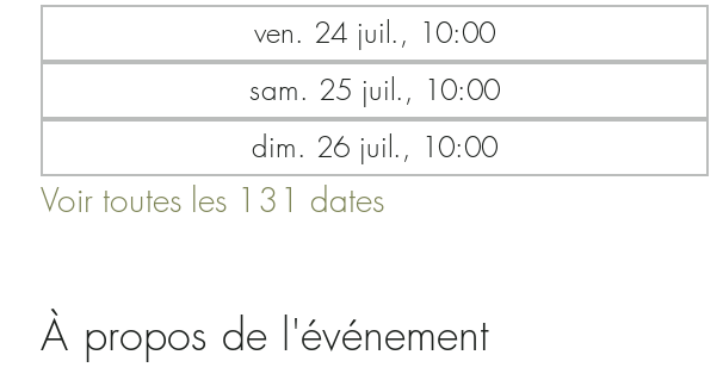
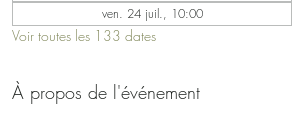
[41,68,500,221] sam. 25 juil., 10:00 | dim. 26 juil., 10:00 | Voir toutes les 131 dates -> [12,26,156,45] Voir toutes les 133 dates

